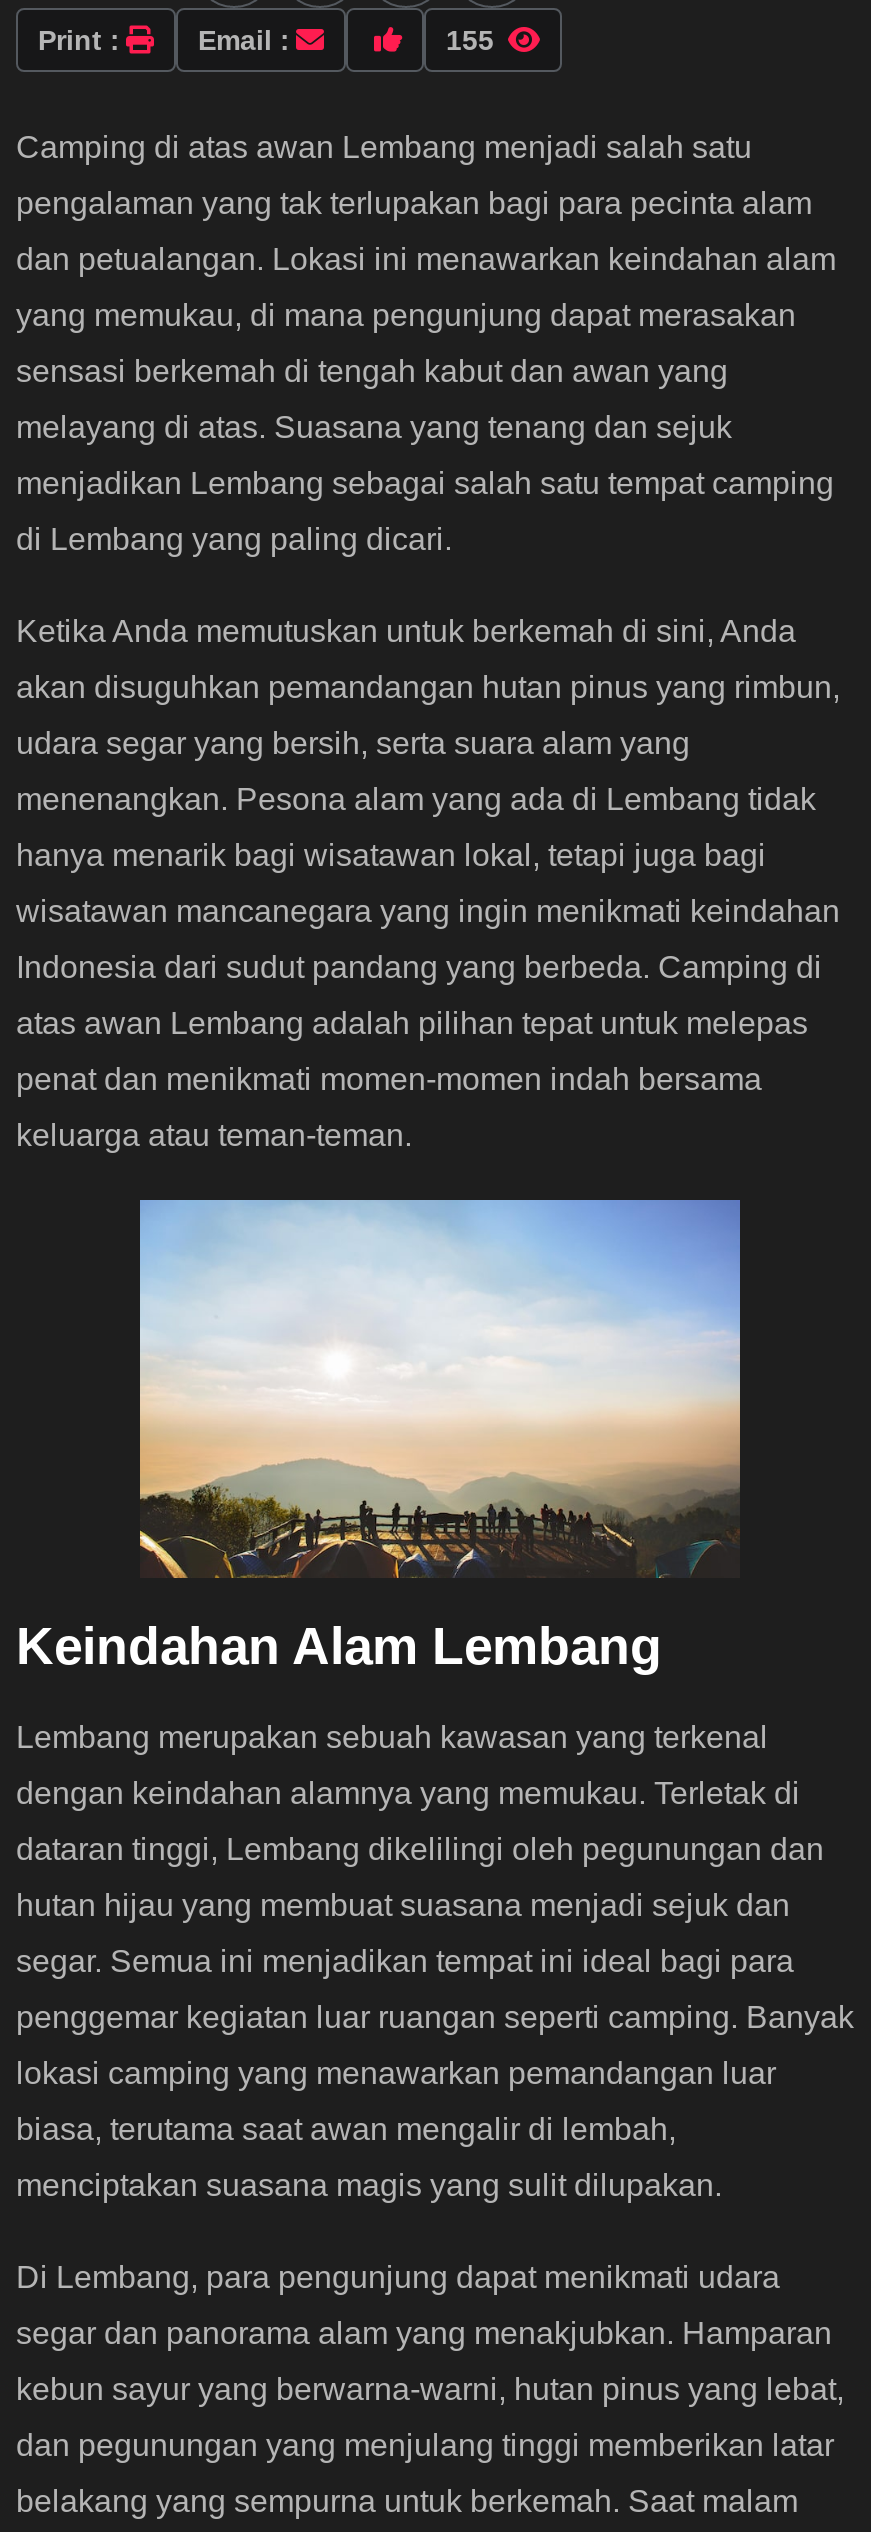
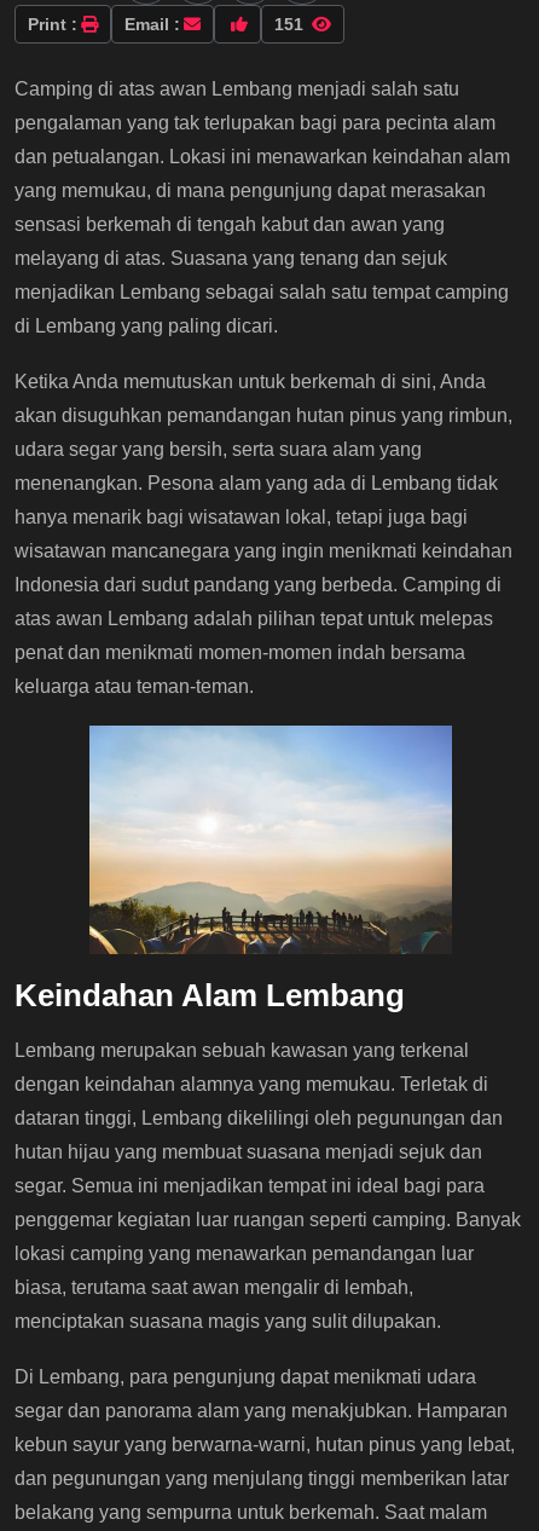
[446,24,502,56] 155 -> [274,15,308,34] 151

